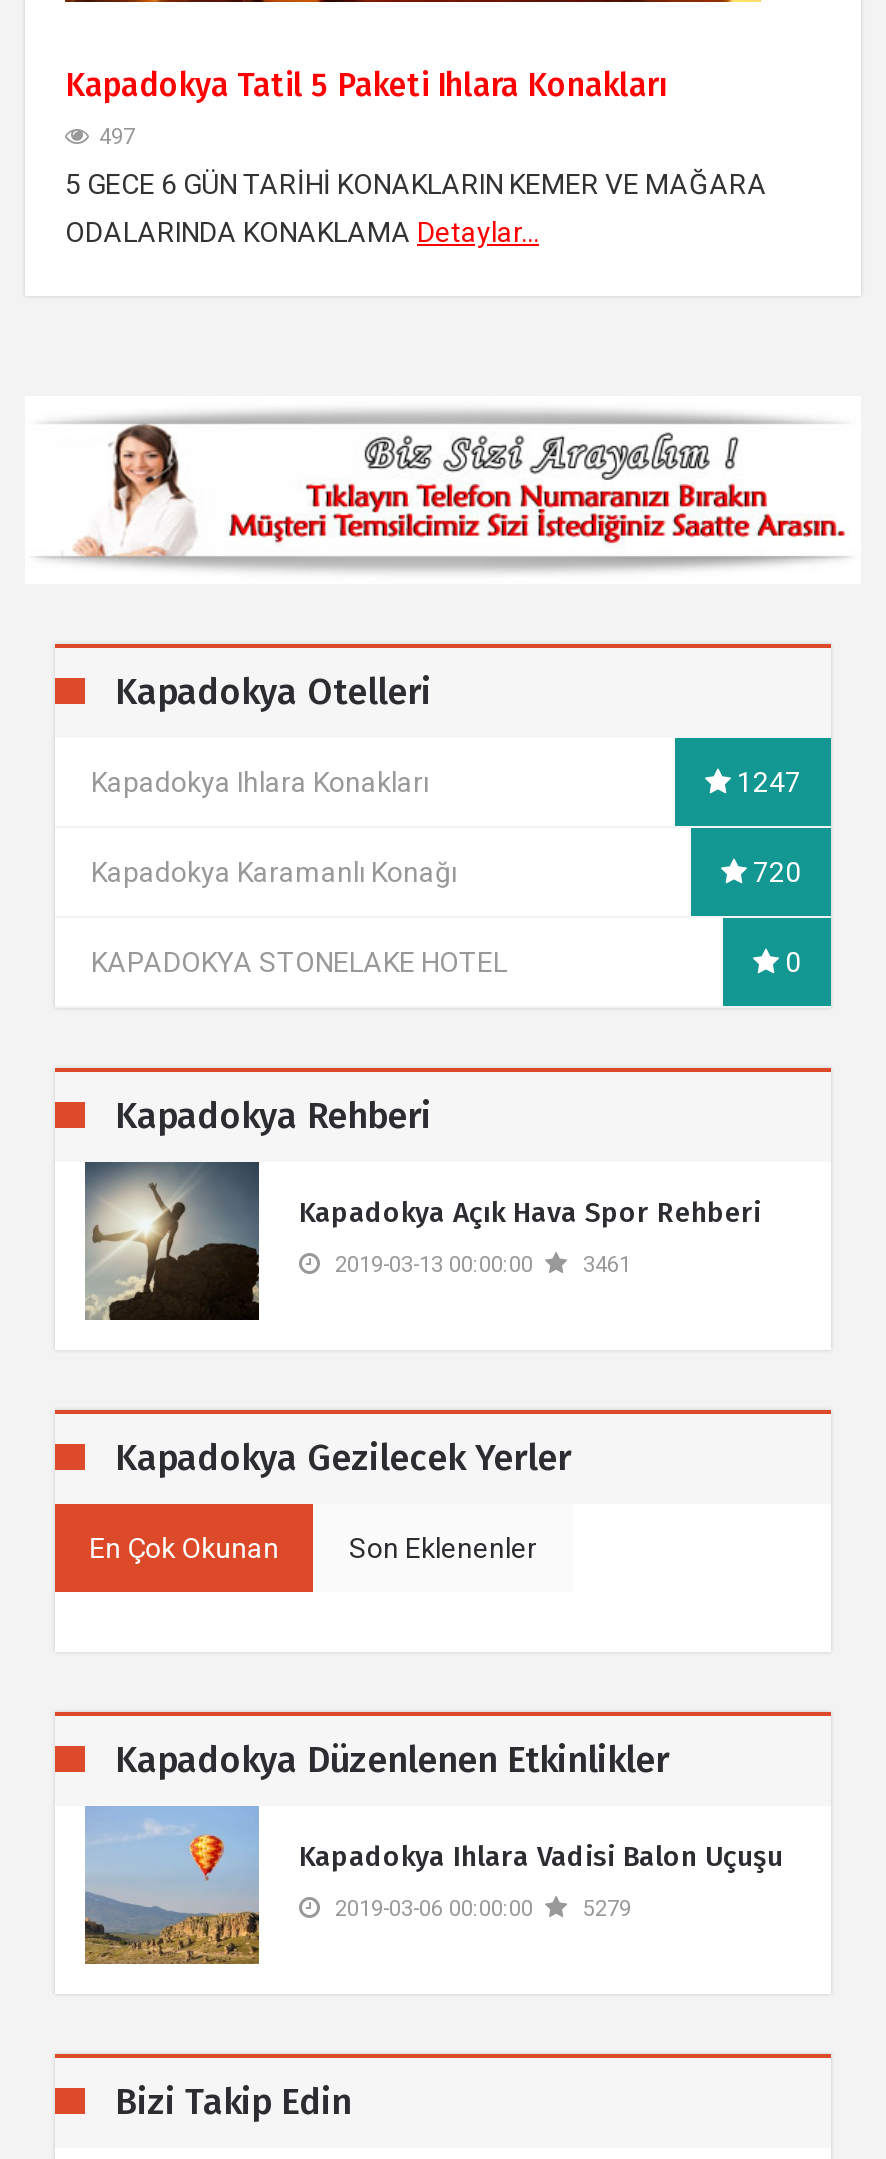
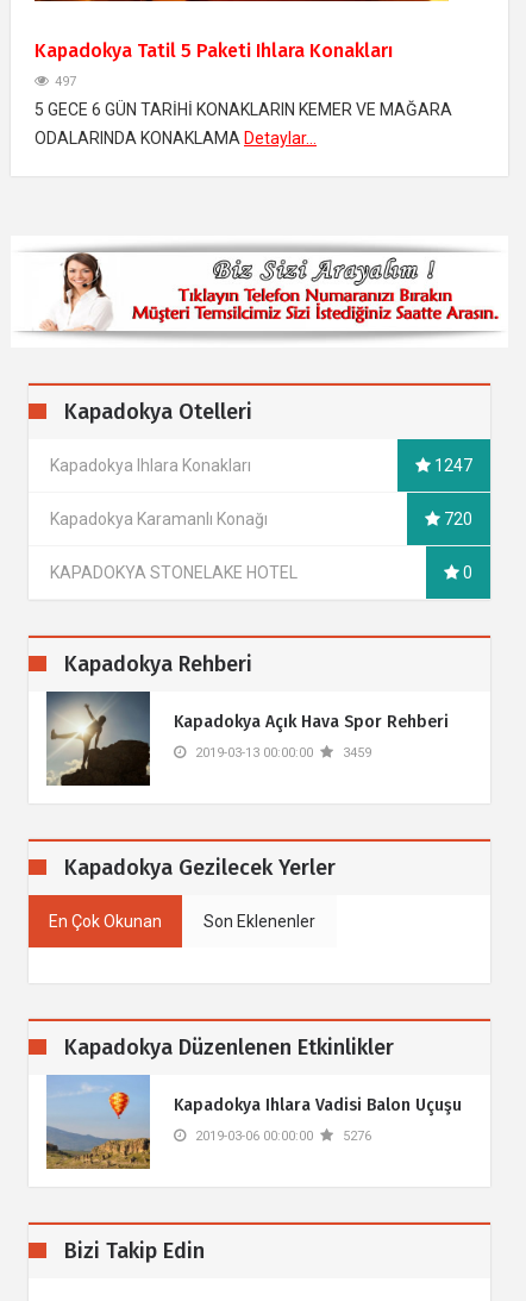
[329,1251,631,1277] 2019-03-13 00:00:00 3461 -> [192,745,371,760] 2019-03-13 00:00:00 3459
[329,1895,631,1921] 2019-03-06 00:00:00 5279 -> [192,1128,371,1144] 2019-03-06 00:00:00 5276

